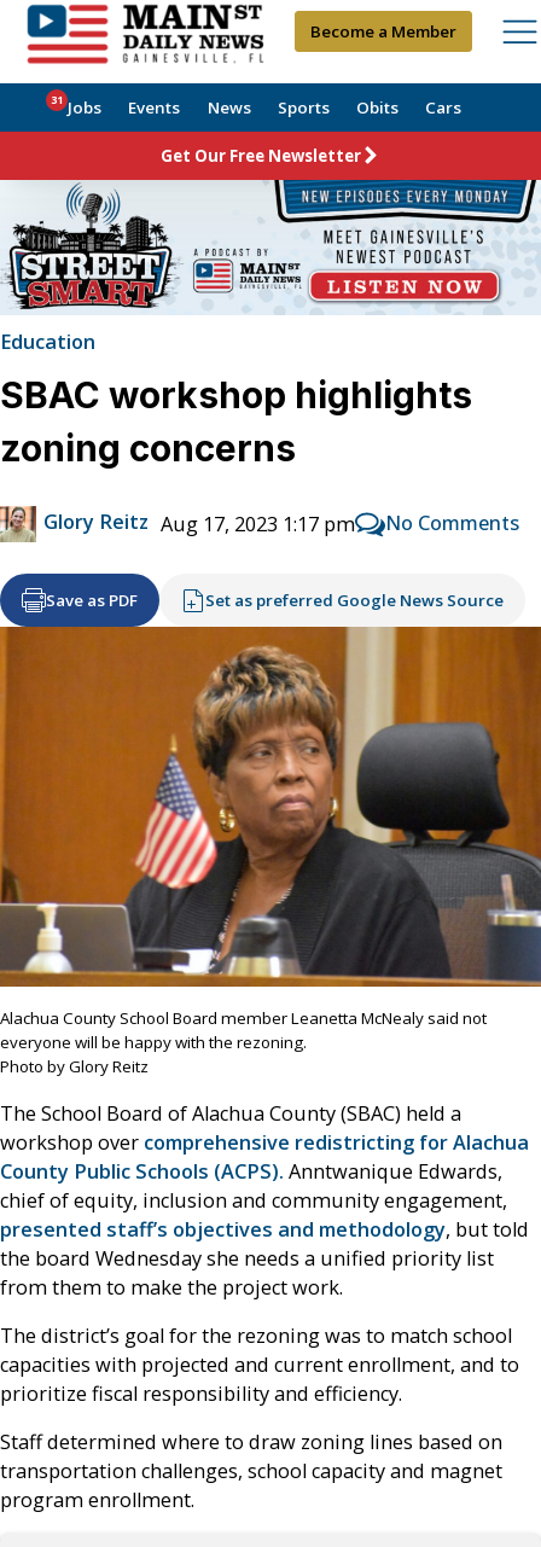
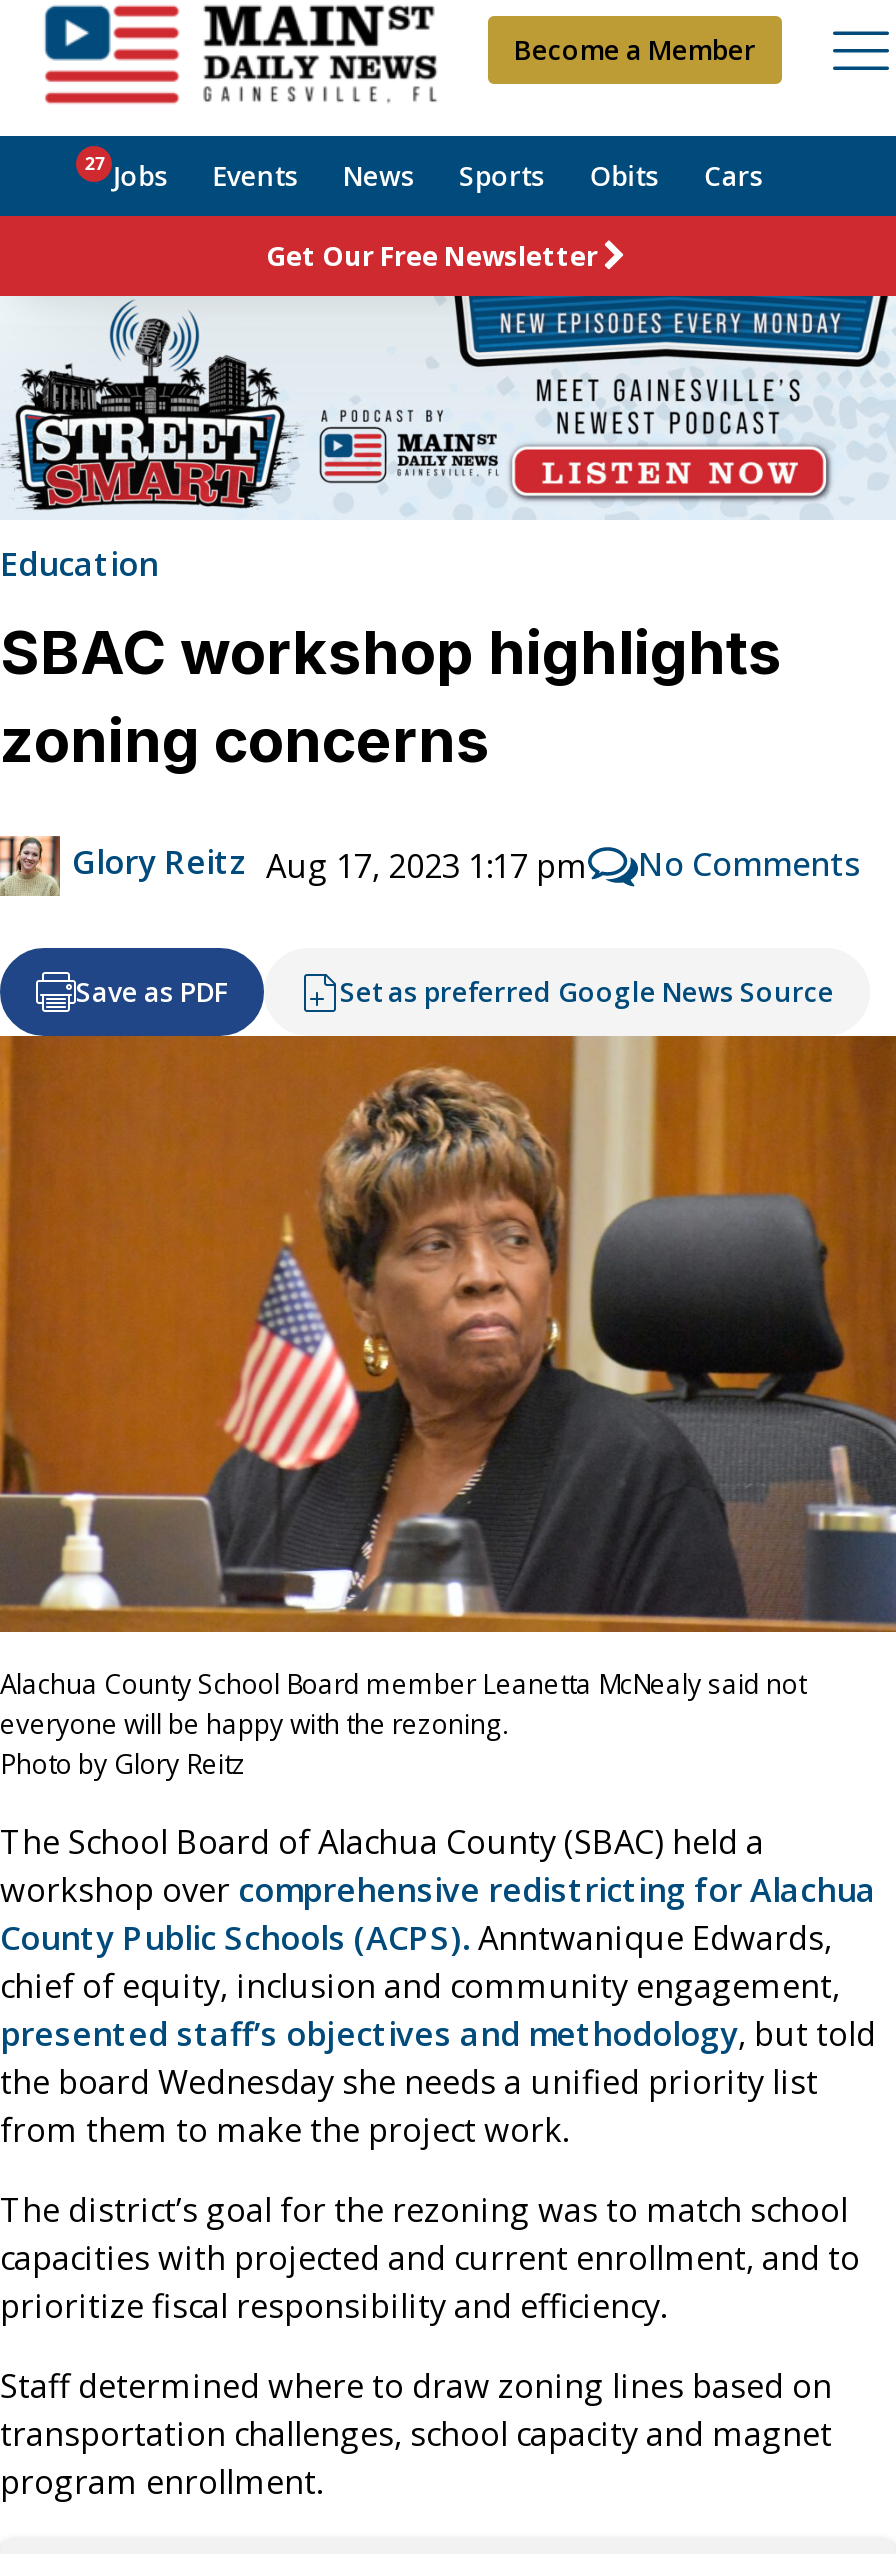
[51,92,461,118] 31 Jobs Events News Sports Obits Cars -> [85,150,764,194] 27 Jobs Events News Sports Obits Cars

